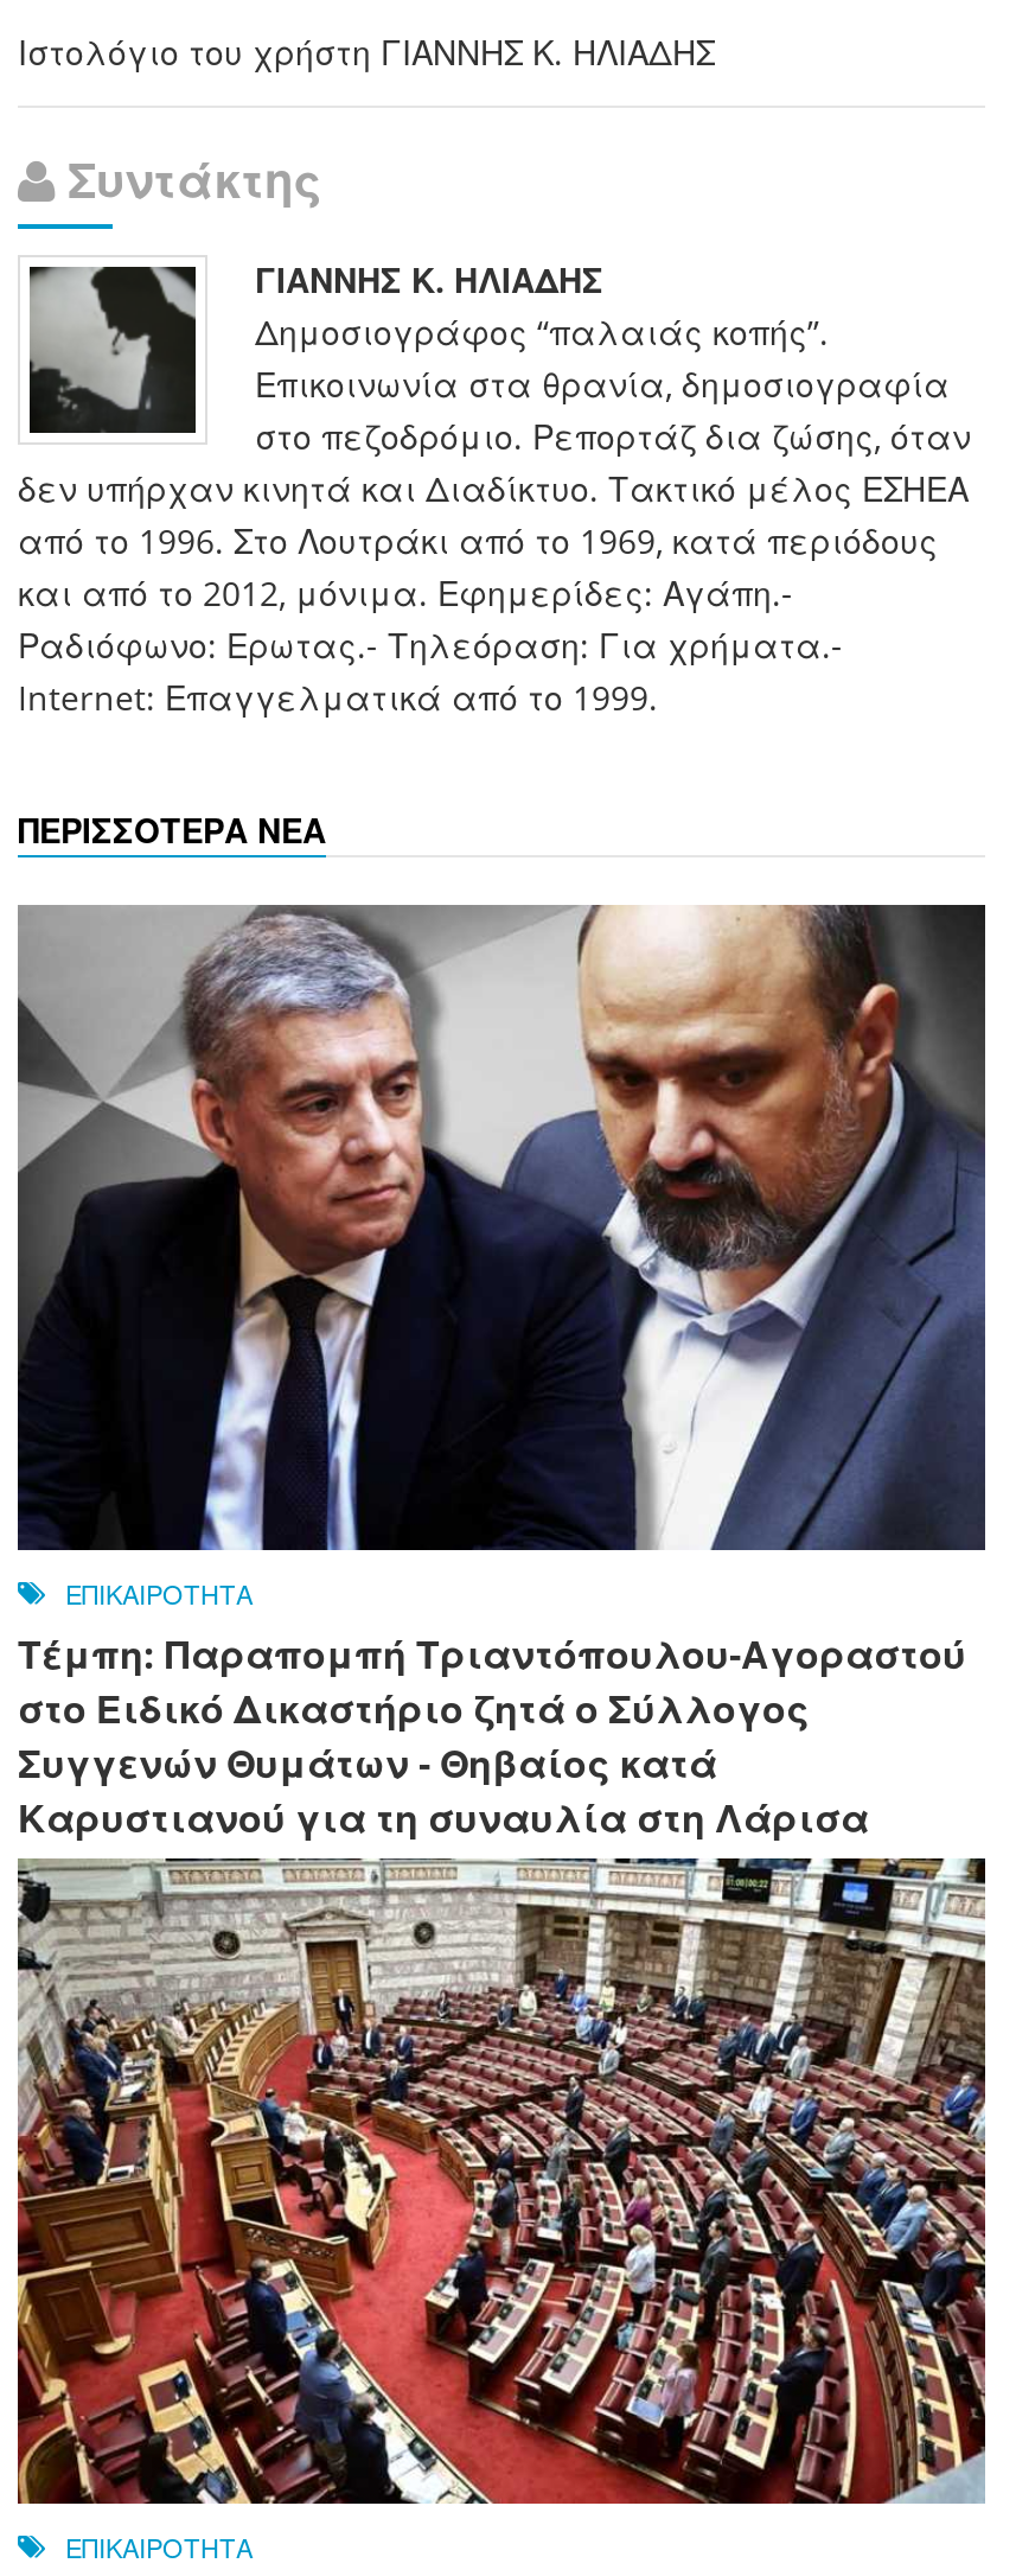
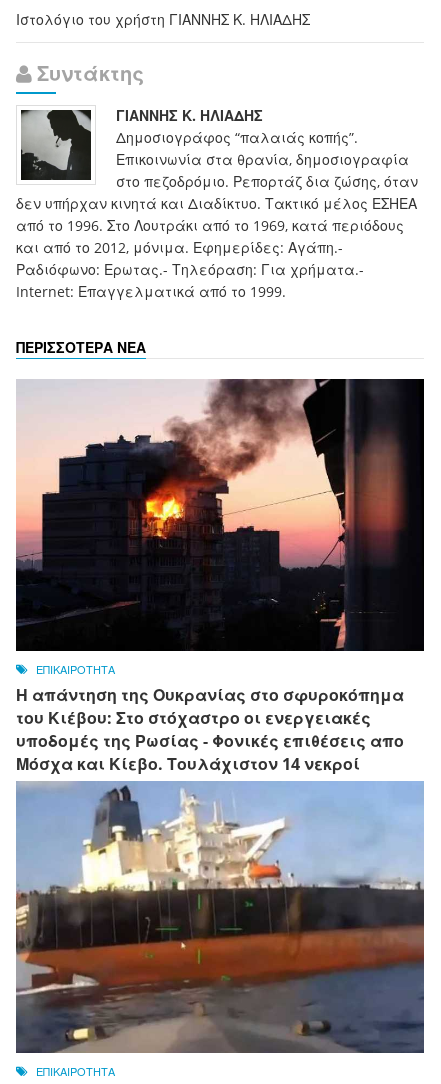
[15,905,988,1844] [image] | Τέμπη: Παραπομπή Τριαντόπουλου-Αγοραστού | στο Ειδικό Δικαστήριο ζητά ο Σύλλογος | Συγγενών Θυμάτων - Θηβαίος κατά | Καρυστιανού για τη συναυλία στη Λάρισα -> [16,378,425,775] [image] | Η απάντηση της Ουκρανίας στο σφυροκόπημα | του Κιέβου: Στο στόχαστρο οι ενεργειακές | υποδομές της Ρωσίας - Φονικές επιθέσεις απο | Μόσχα και Κίεβο. Τουλάχιστον 14 νεκροί
[15,1856,988,2506] [image] -> [15,781,425,1054] [image]

